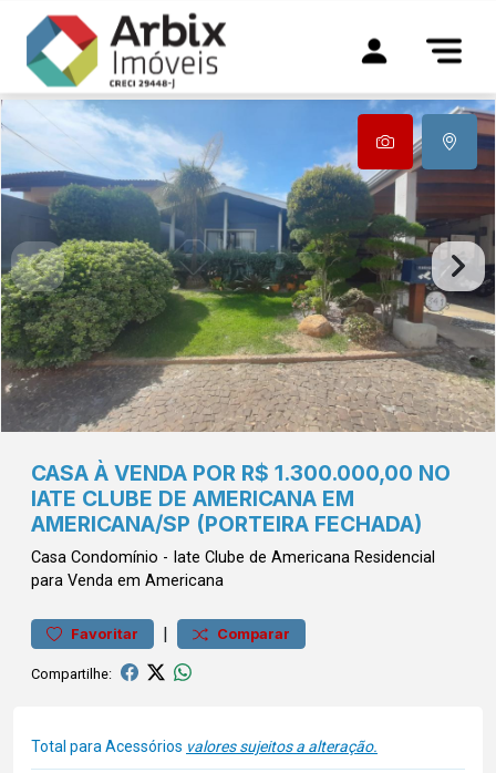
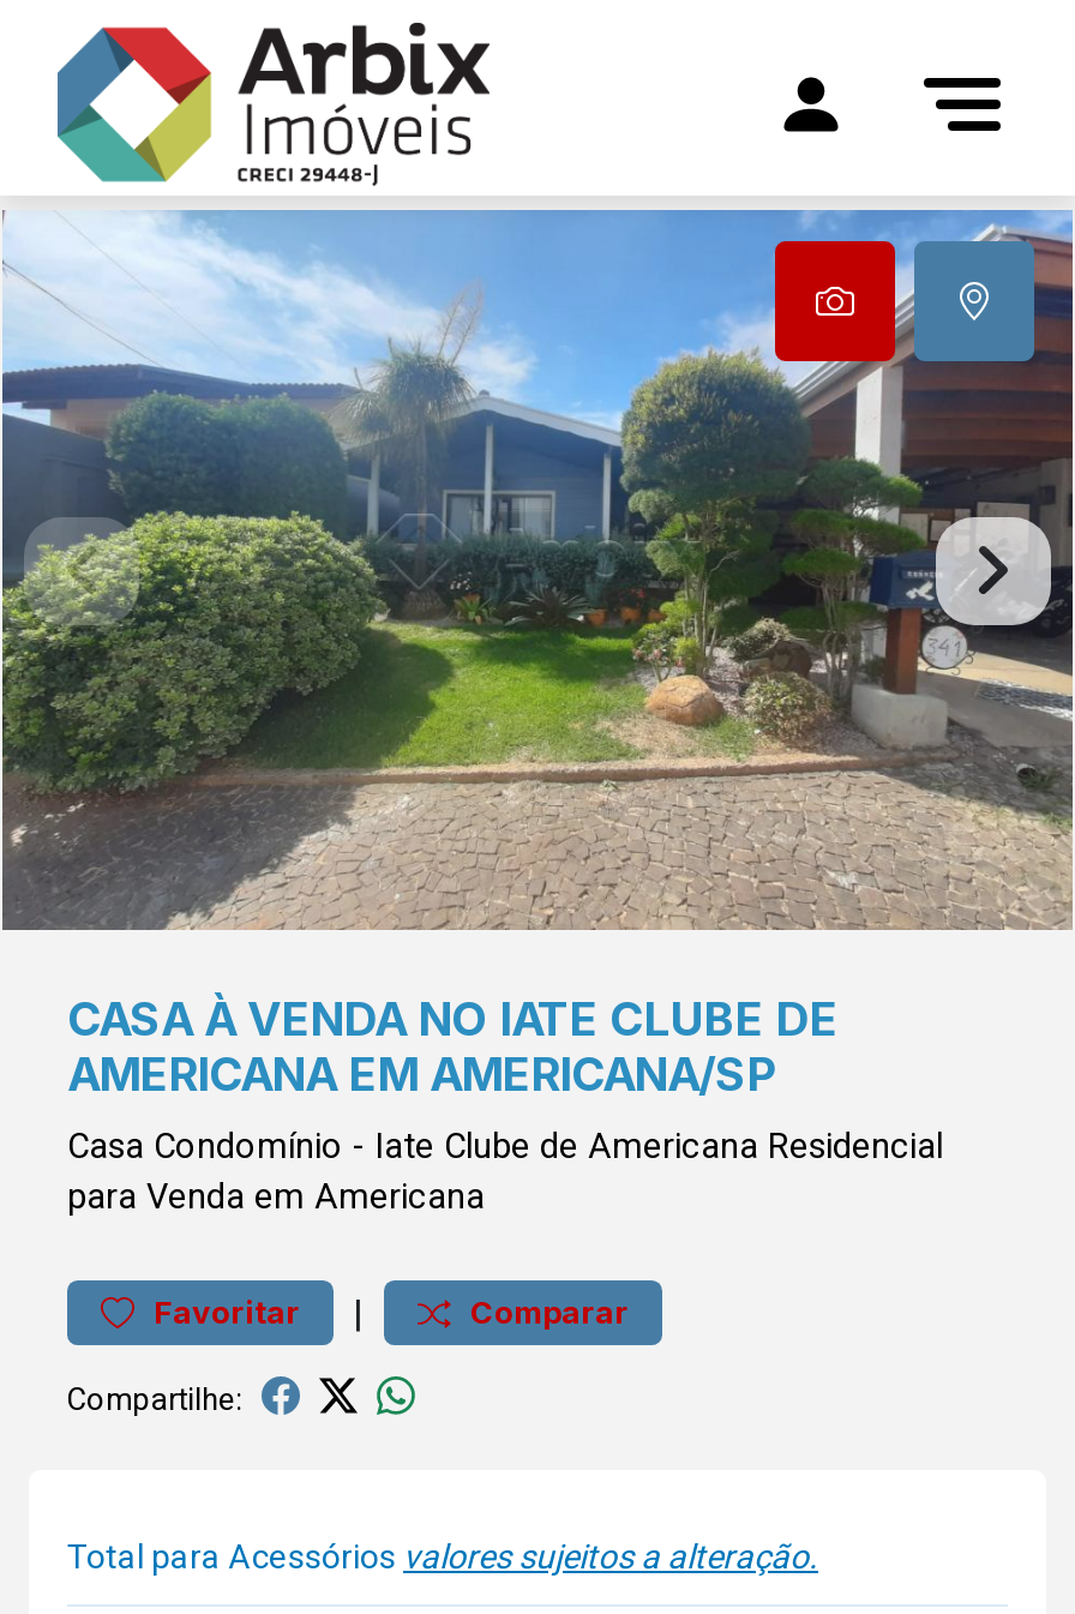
[31,460,451,537] CASA À VENDA POR R$ 1.300.000,00 NO | IATE CLUBE DE AMERICANA EM | AMERICANA/SP (PORTEIRA FECHADA) -> [67,990,837,1103] CASA À VENDA NO IATE CLUBE DE | AMERICANA EM AMERICANA/SP

